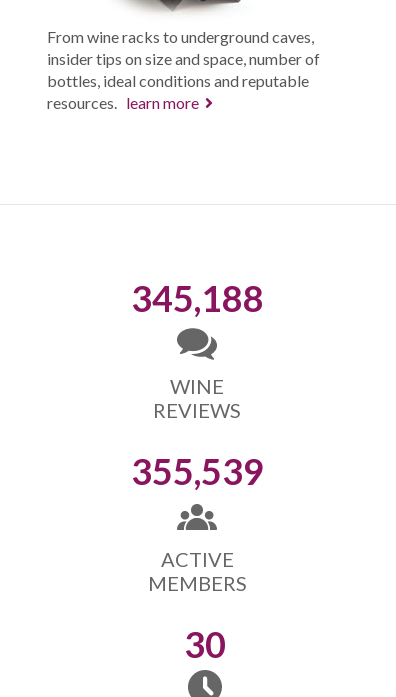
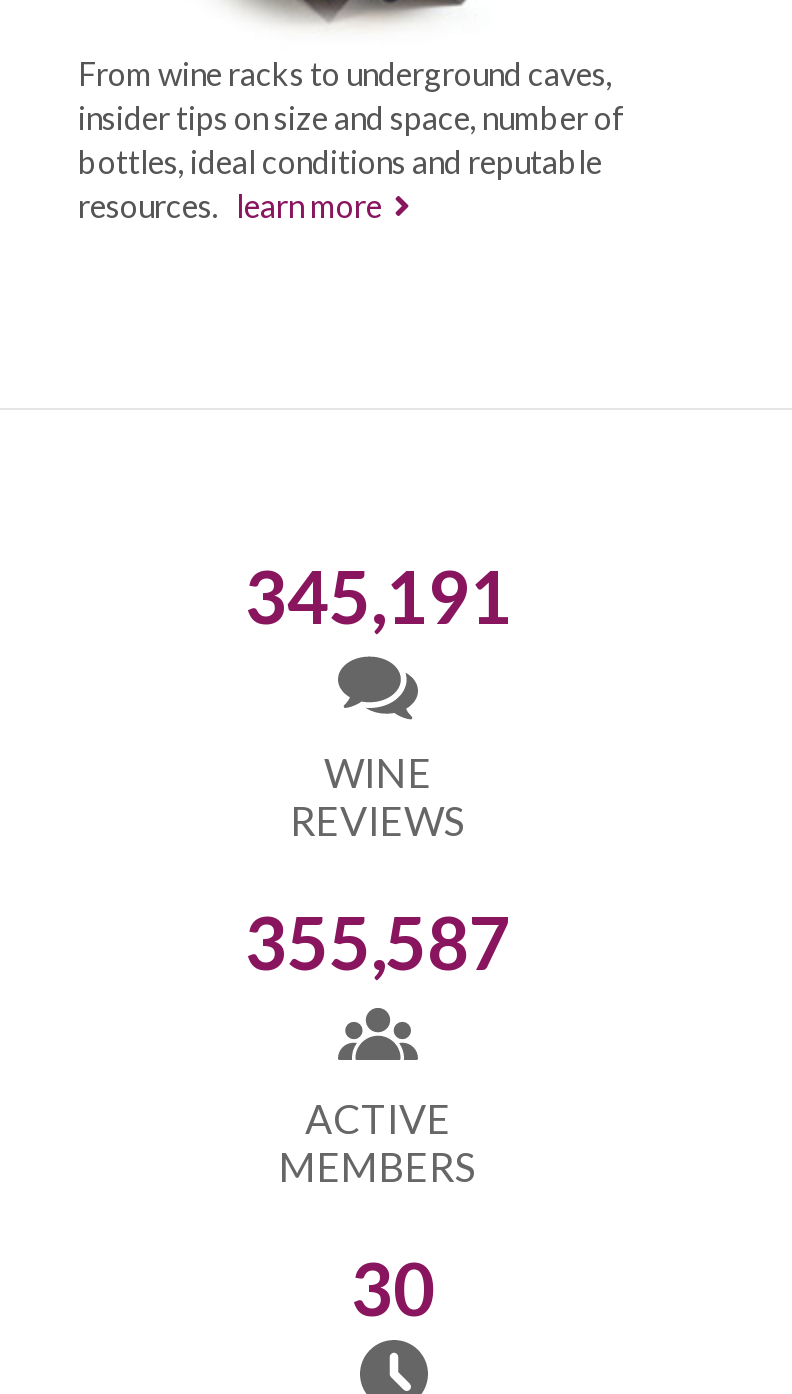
[130,276,263,320] 345,188 -> [245,551,511,639] 345,191
[130,449,263,493] 355,539 -> [245,897,511,985] 355,587

